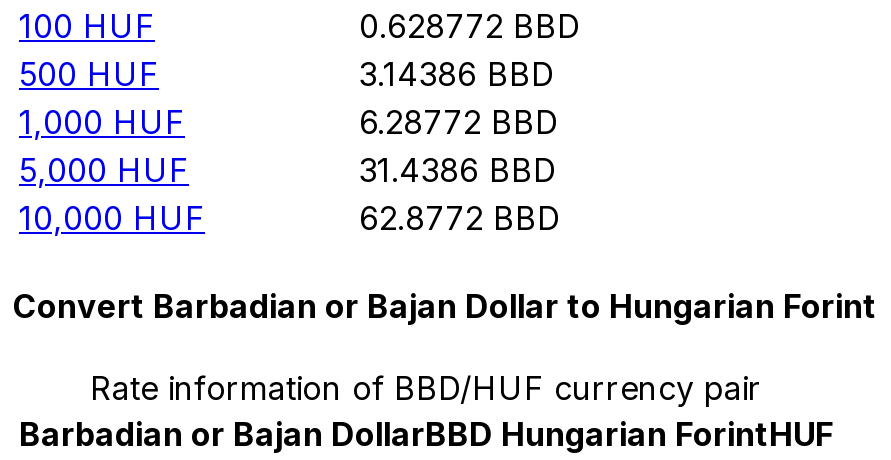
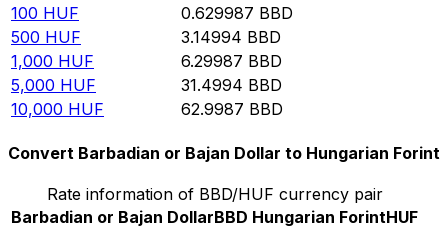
[359,6,581,46] 0.628772 BBD -> [181,3,293,23] 0.629987 BBD
[359,54,555,94] 3.14386 BBD -> [181,27,281,47] 3.14994 BBD
[359,102,559,142] 6.28772 BBD -> [181,51,282,71] 6.29987 BBD
[359,150,557,190] 31.4386 BBD -> [181,75,282,95] 31.4994 BBD
[359,198,561,238] 62.8772 BBD -> [181,99,283,119] 62.9987 BBD

